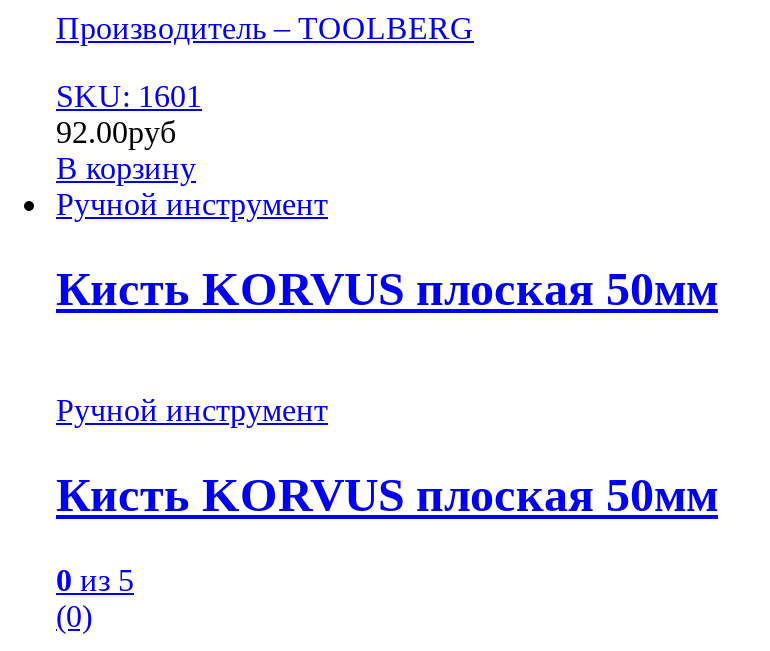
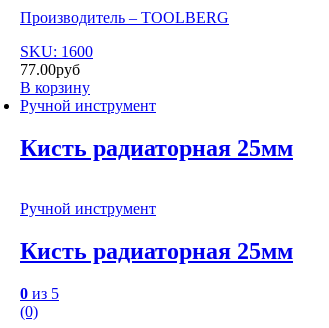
[56,79,202,113] SKU: 1601 -> [20,43,93,60] SKU: 1600
[56,115,176,149] 92.00руб -> [20,61,80,78] 77.00руб
[56,263,718,315] Кисть KORVUS плоская 50мм -> [20,135,293,161] Кисть радиаторная 25мм
[56,469,718,521] Кисть KORVUS плоская 50мм -> [20,238,293,264] Кисть радиаторная 25мм

